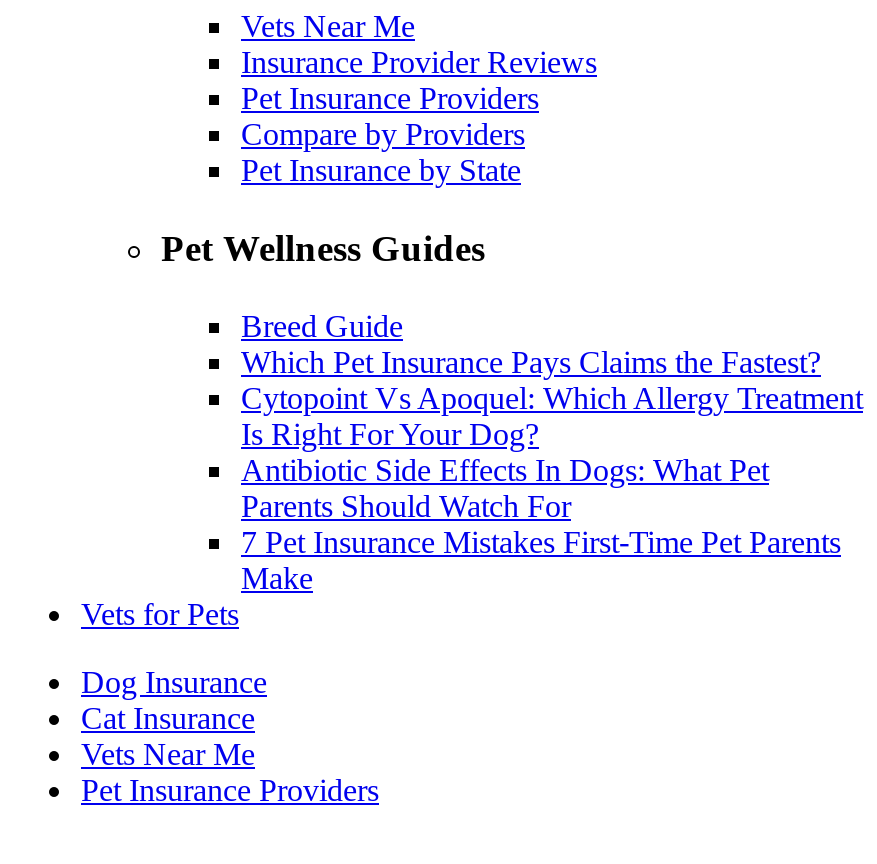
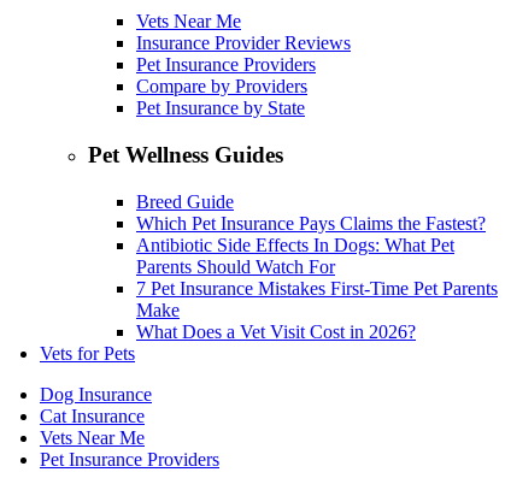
[241,381,863,451] Cytopoint Vs Apoquel: Which Allergy Treatment | Is Right For Your Dog? -> none
moved [241,453,841,595] -> [136,235,498,320]: Antibiotic Side Effects In Dogs: What Pet | Parents Should Watch For | 7 Pet Insurance Mistakes First-Time Pet Parents | Make
none -> [136,321,416,342] What Does a Vet Visit Cost in 2026?

